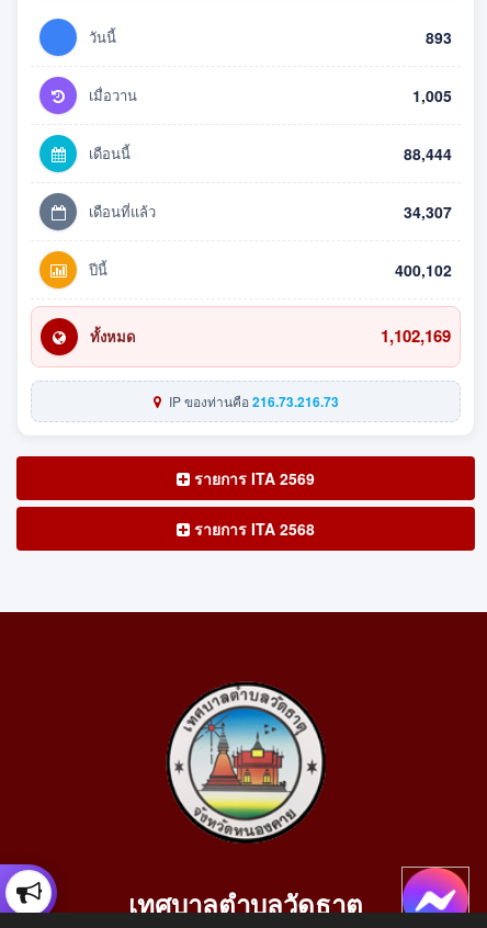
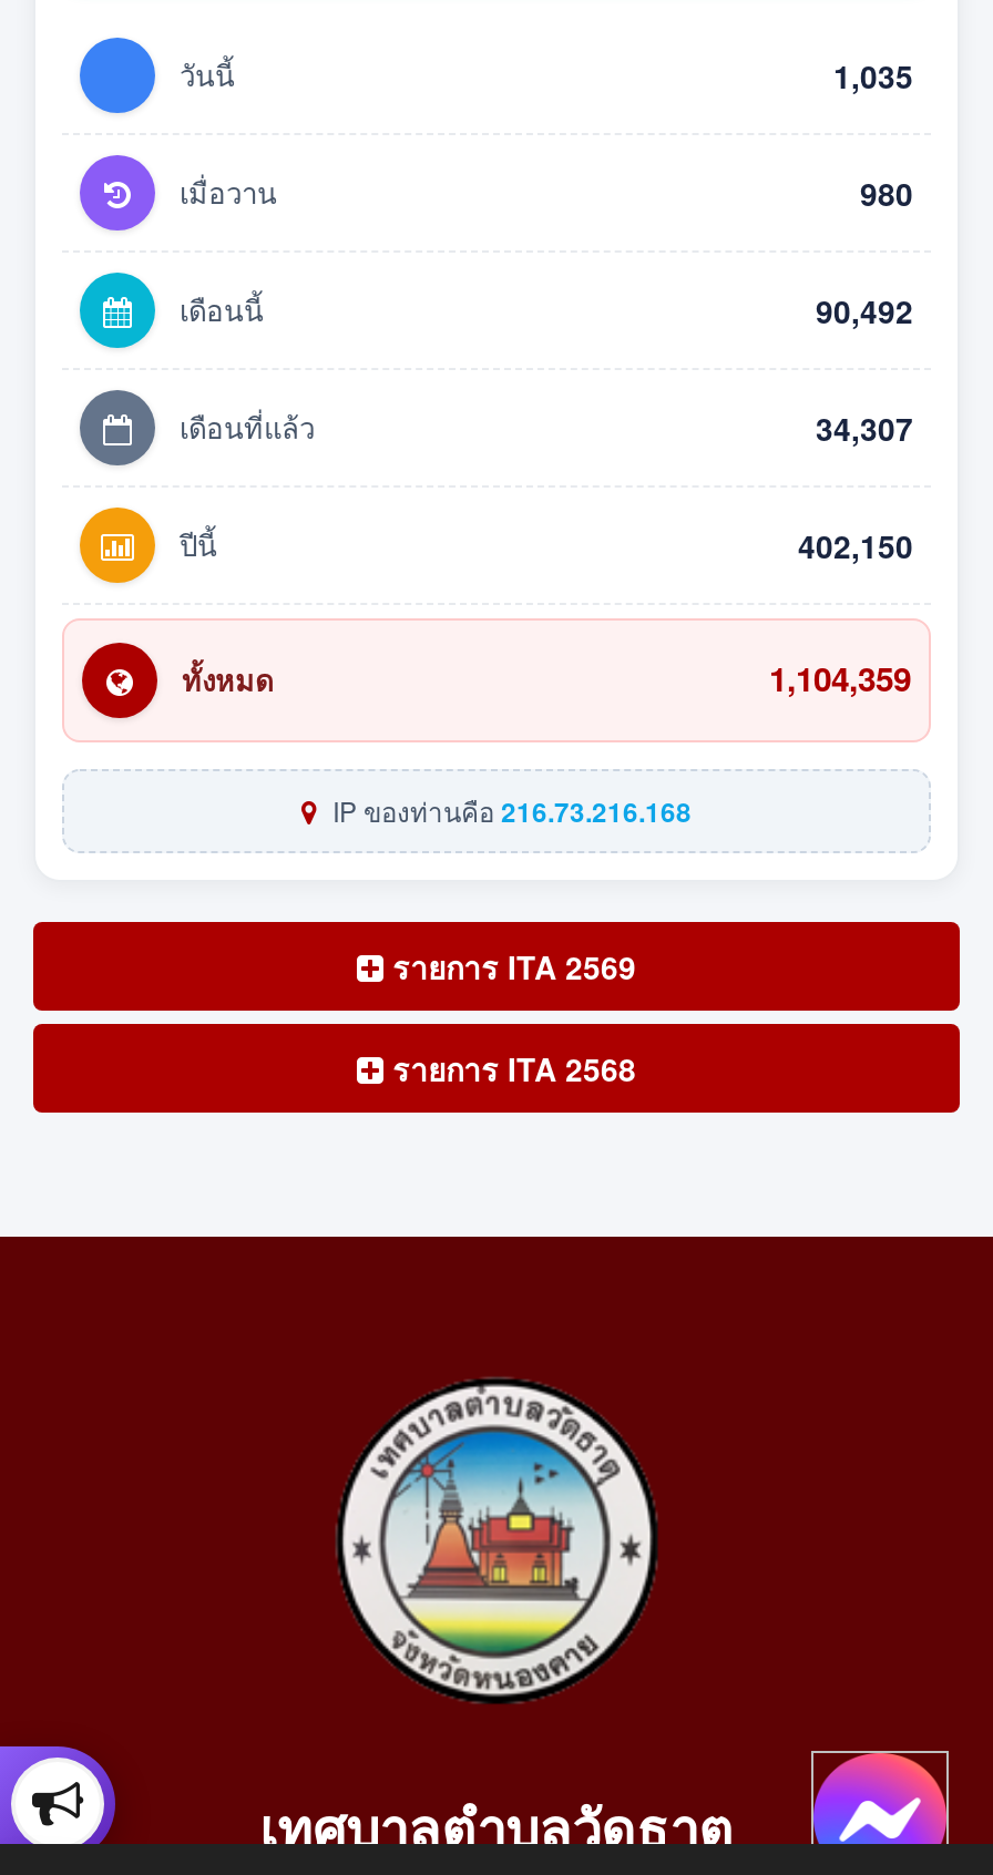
[426,26,452,48] 893 -> [833,52,913,97] 1,035
[412,84,452,106] 1,005 -> [860,170,913,214] 980
[404,142,452,164] 88,444 -> [816,287,913,332] 90,492
[395,258,452,280] 400,102 -> [798,522,913,566] 402,150
[381,324,451,348] 1,102,169 -> [769,654,911,703] 1,104,359
[165,391,338,411] IP ของท่านคือ216.73.216.73 -> [326,790,692,830] IP ของท่านคือ216.73.216.168

